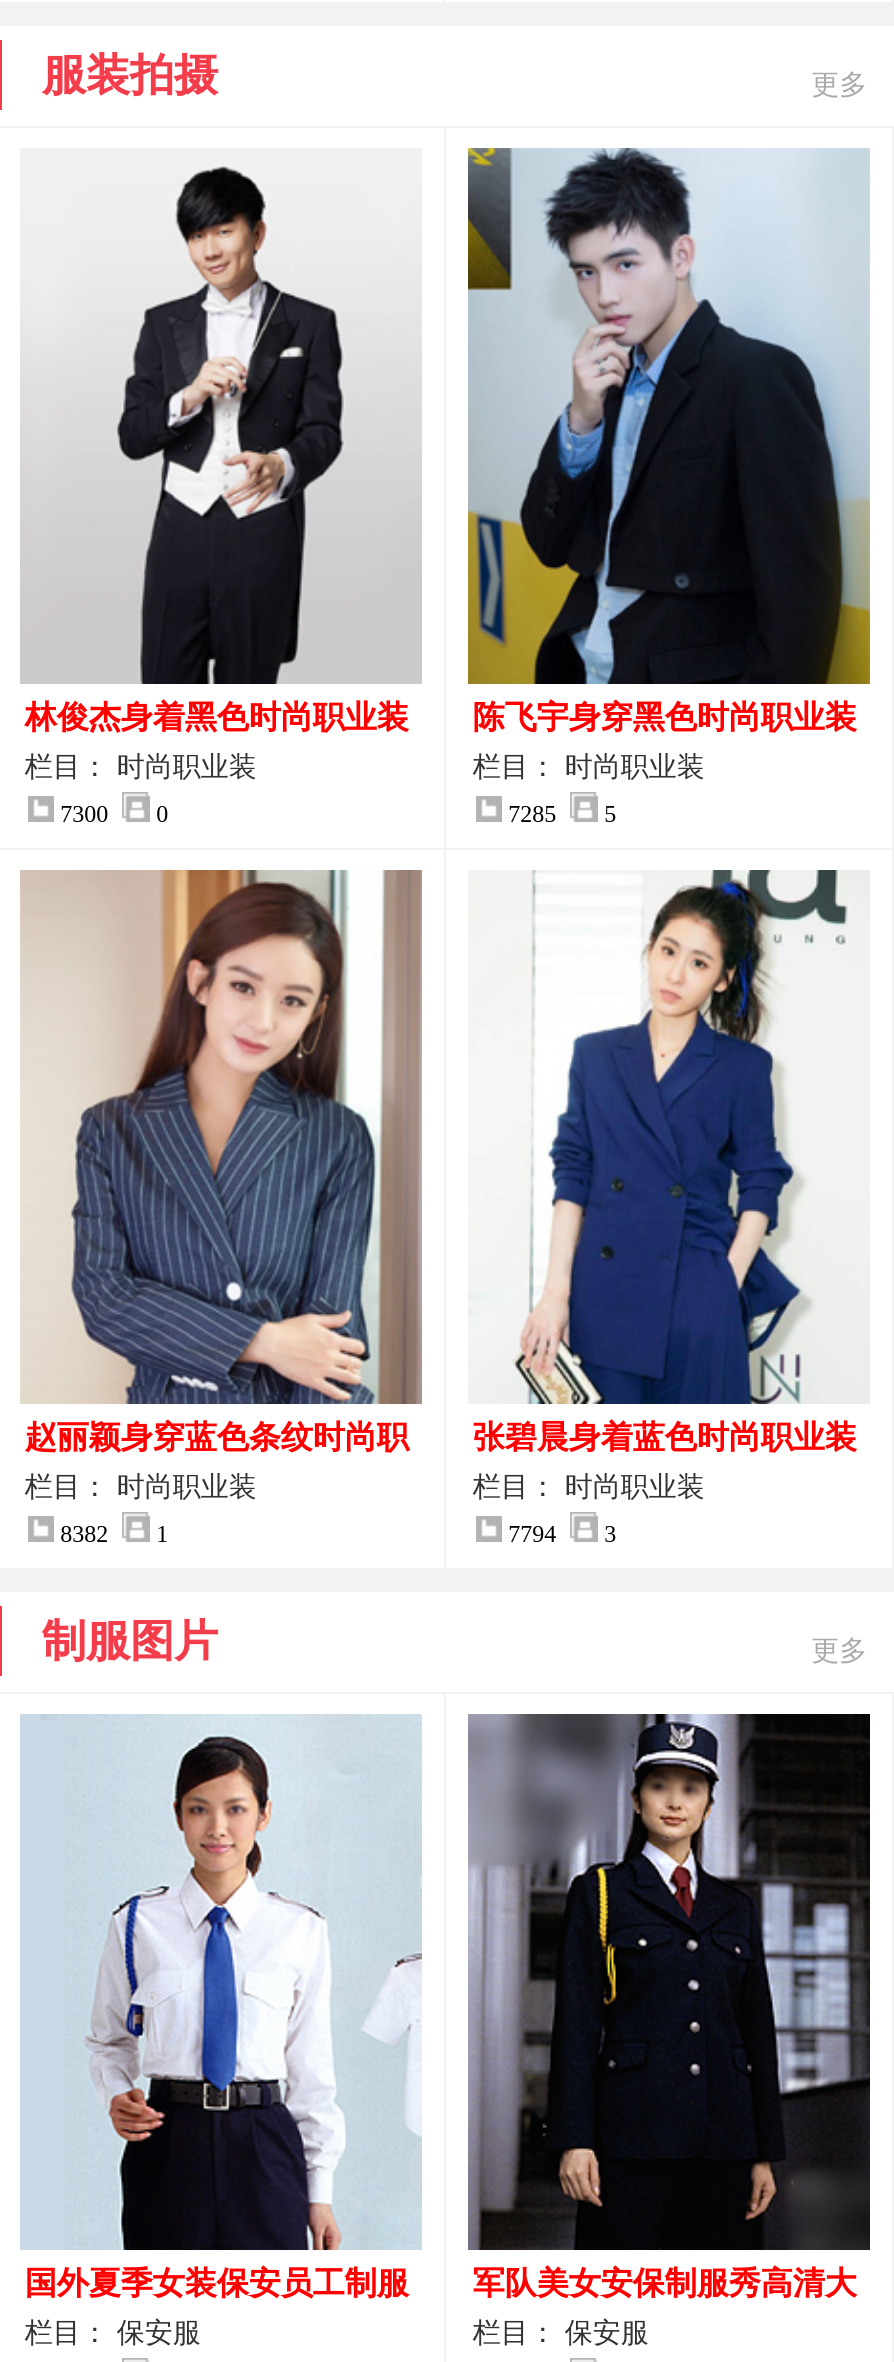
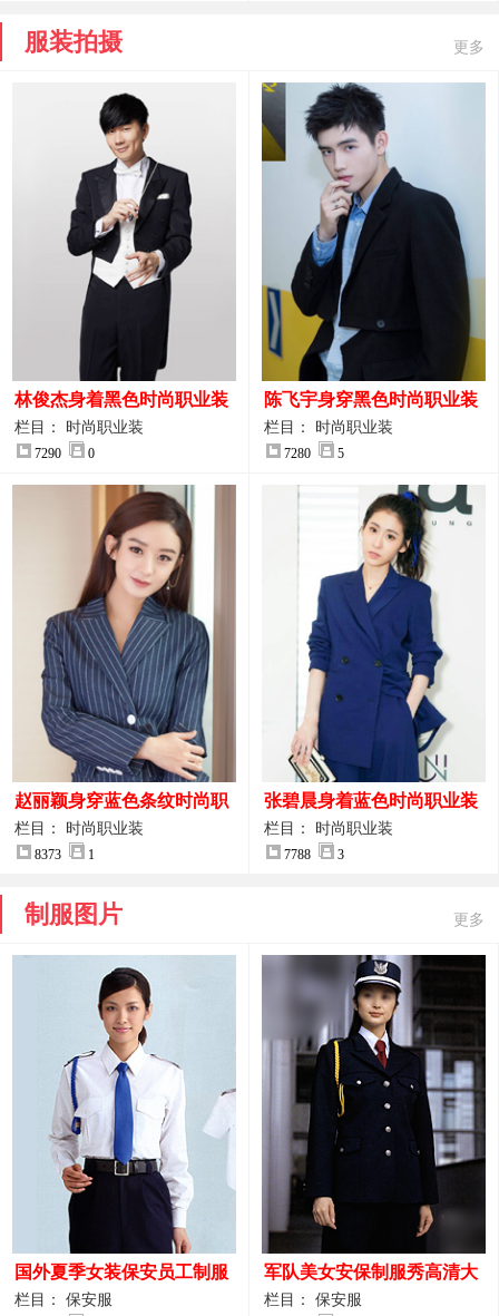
[54,799,168,827] 7300 0 -> [31,445,95,461] 7290 0
[502,799,616,827] 7285 5 -> [281,445,344,461] 7280 5
[54,1520,168,1548] 8382 1 -> [31,847,95,863] 8373 1
[502,1520,616,1548] 7794 3 -> [281,847,344,863] 7788 3

